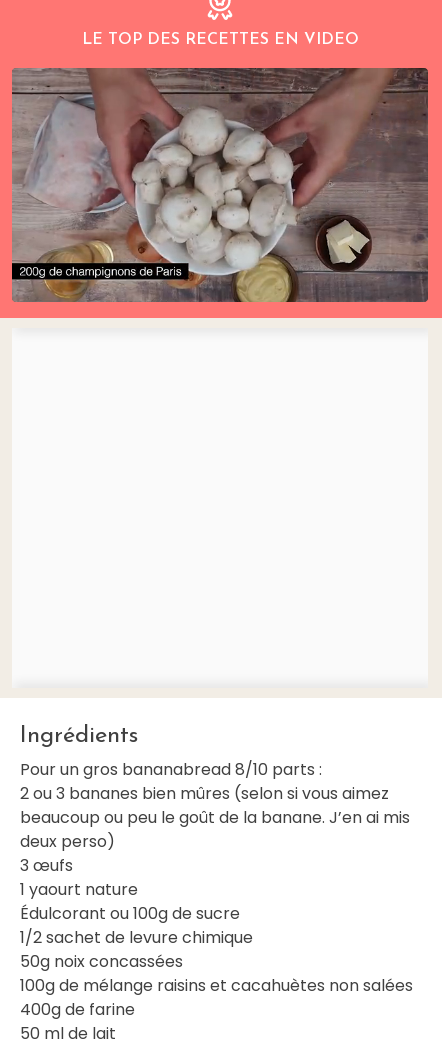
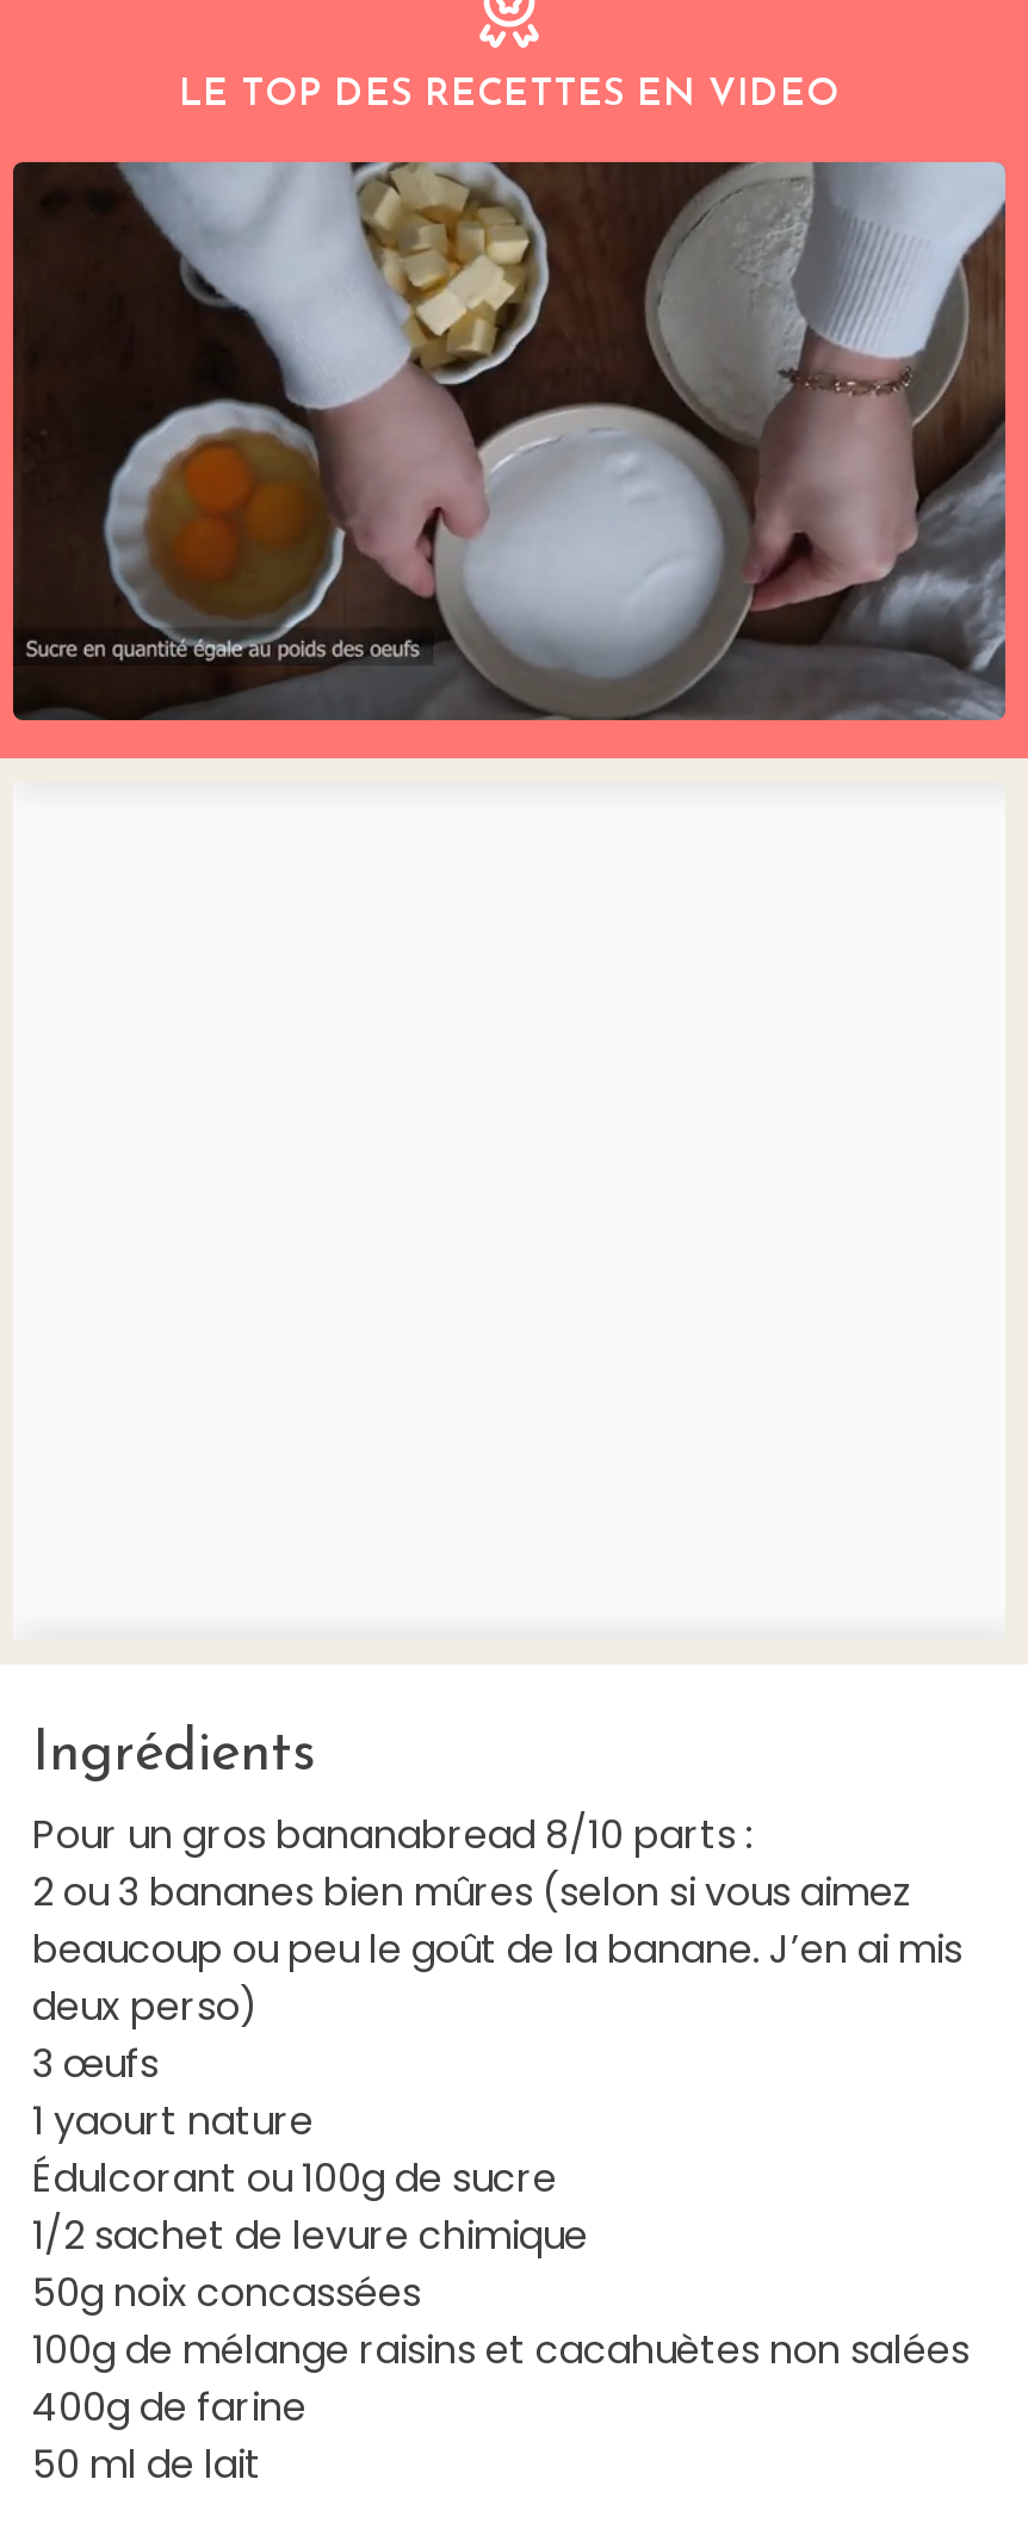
[11,67,429,303] [image] -> [11,160,1008,723] [image]

